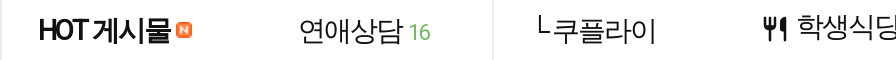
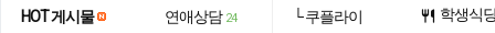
[298,14,430,46] 연애상담 16 -> [165,8,238,25] 연애상담 24

